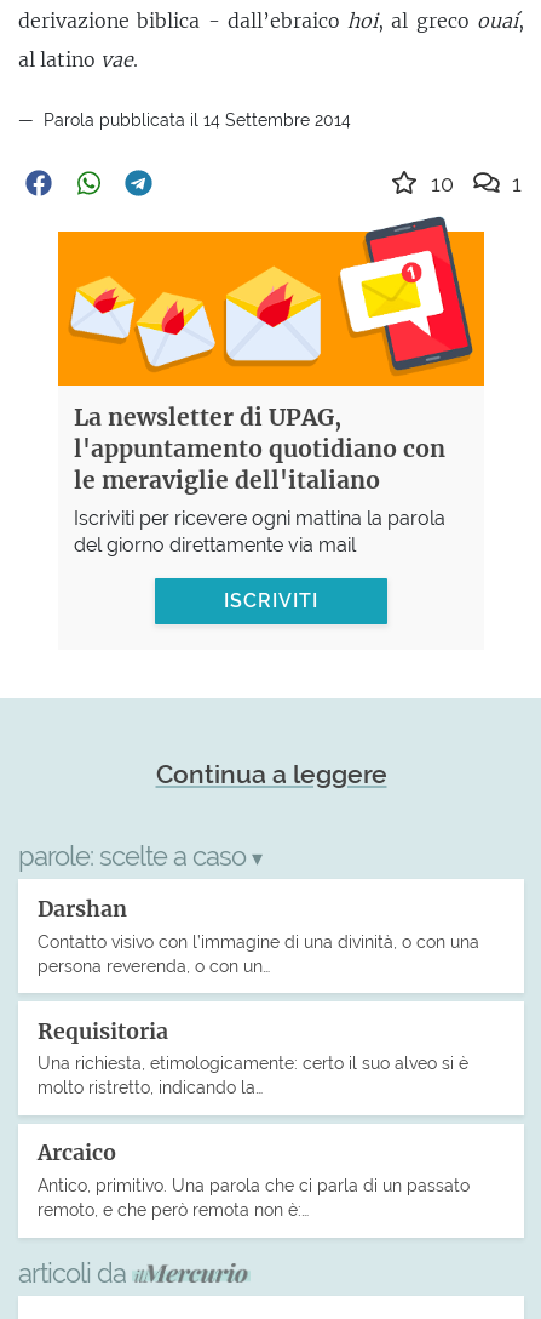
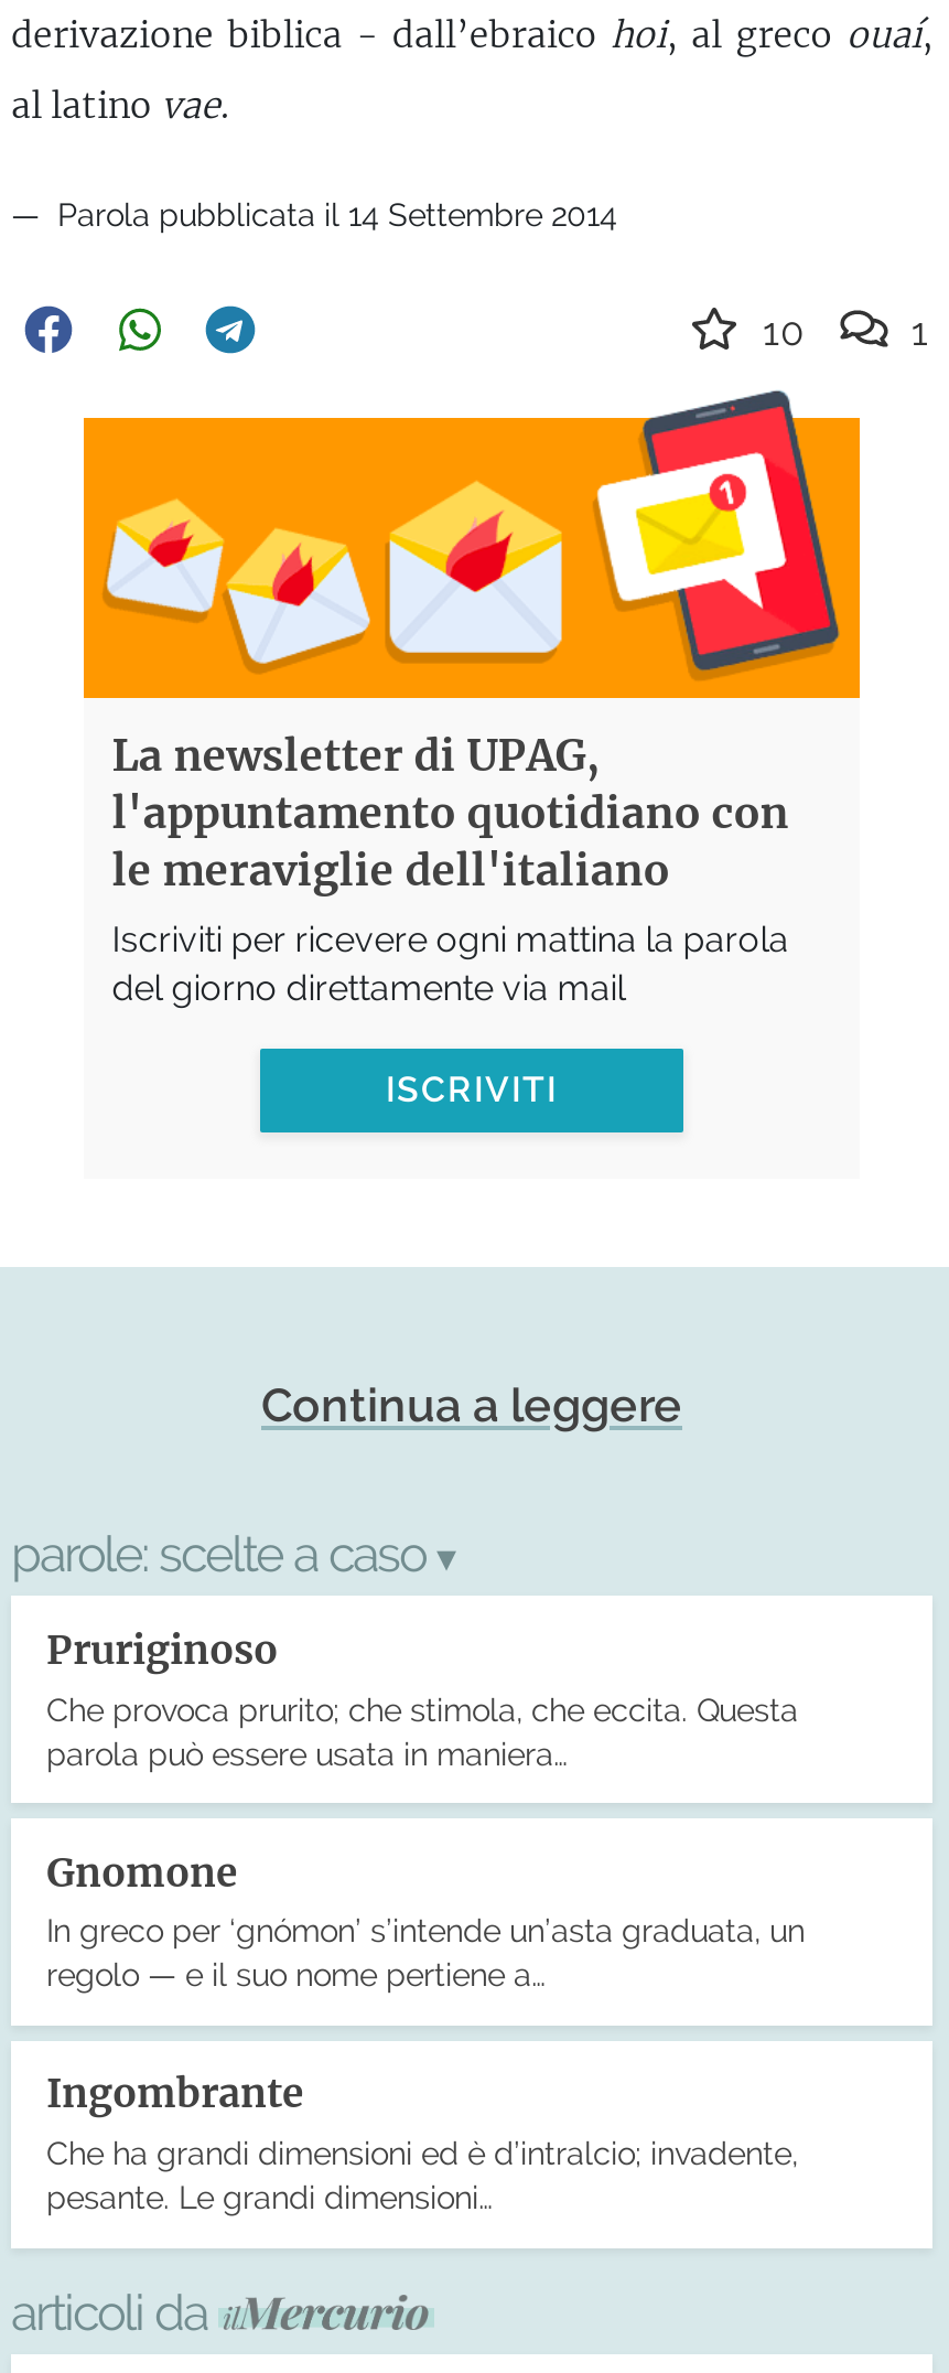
[38,896,479,975] Darshan | Contatto visivo con l’immagine di una divinità, o con una | persona reverenda, o con un… -> [46,1626,798,1771] Pruriginoso | Che provoca prurito; che stimola, che eccita. Questa | parola può essere usata in maniera…
[38,1018,468,1098] Requisitoria | Una richiesta, etimologicamente: certo il suo alveo si è | molto ristretto, indicando la… -> [46,1848,805,1993] Gnomone | In greco per ‘gnómon’ s’intende un’asta graduata, un | regolo — e il suo nome pertiene a…
[38,1140,470,1220] Arcaico | Antico, primitivo. Una parola che ci parla di un passato | remoto, e che però remota non è:… -> [46,2070,798,2216] Ingombrante | Che ha grandi dimensioni ed è d’intralcio; invadente, | pesante. Le grandi dimensioni…

